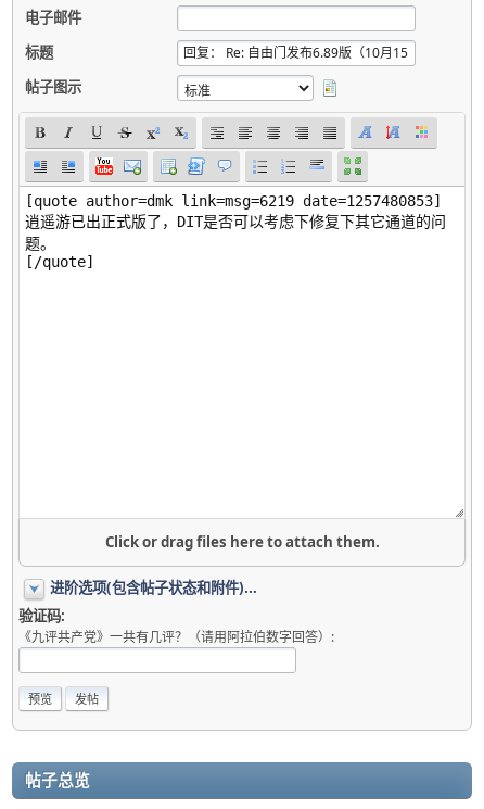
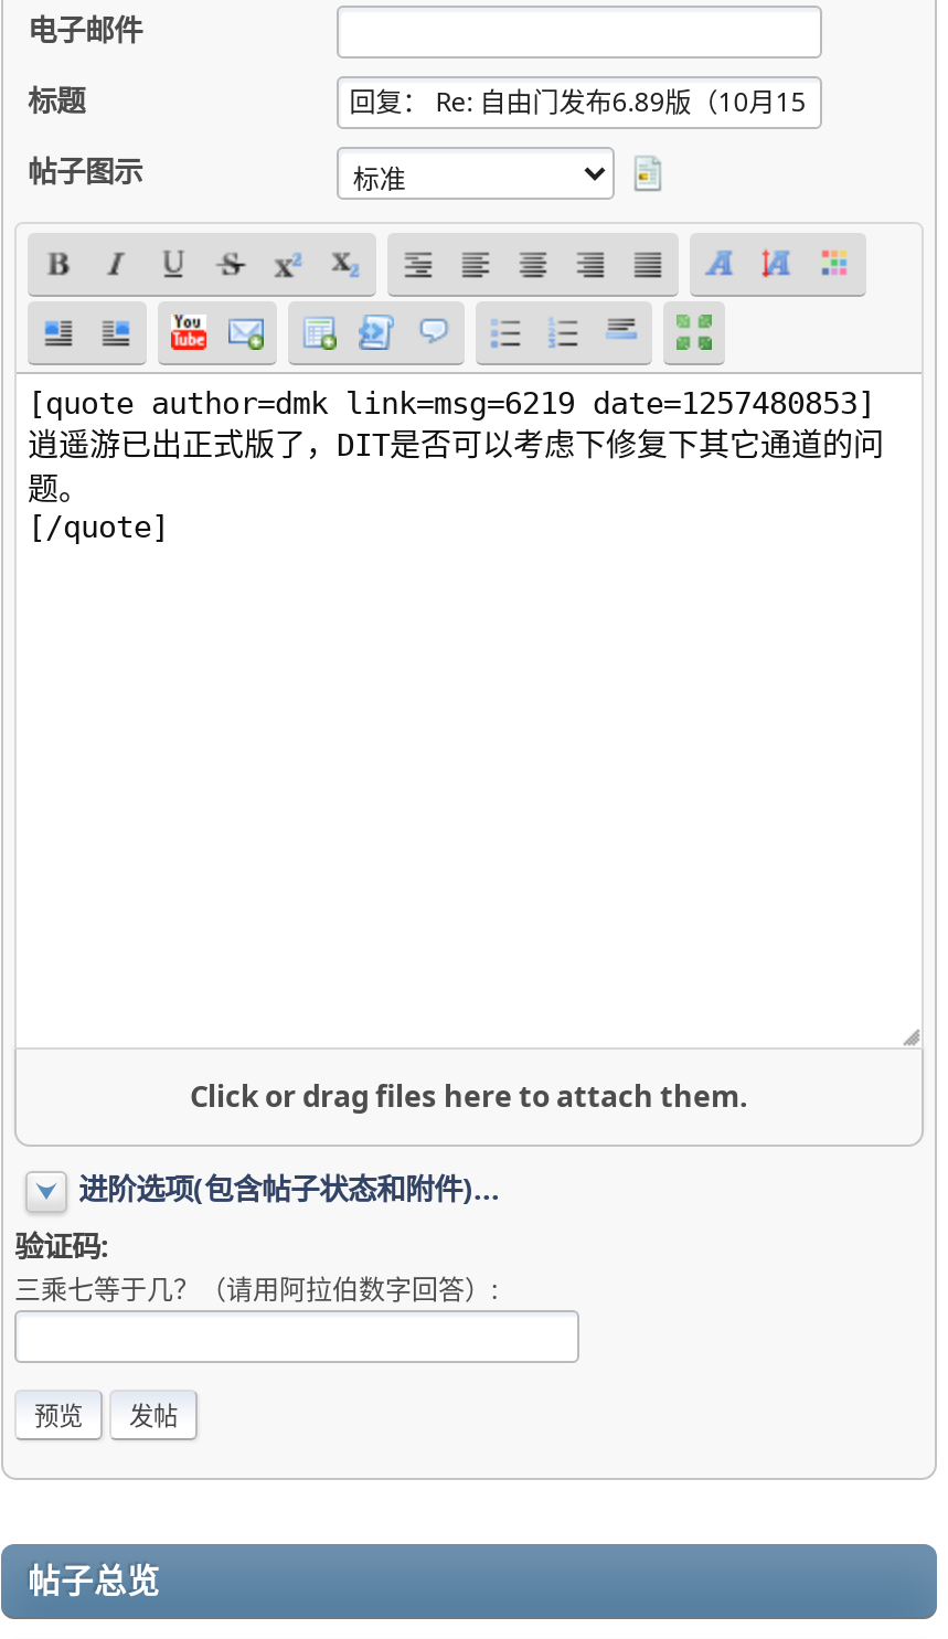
[18,628,334,646] 《九评共产党》一共有几评？（请用阿拉伯数字回答）: -> [14,1270,498,1308] 三乘七等于几？（请用阿拉伯数字回答）:

